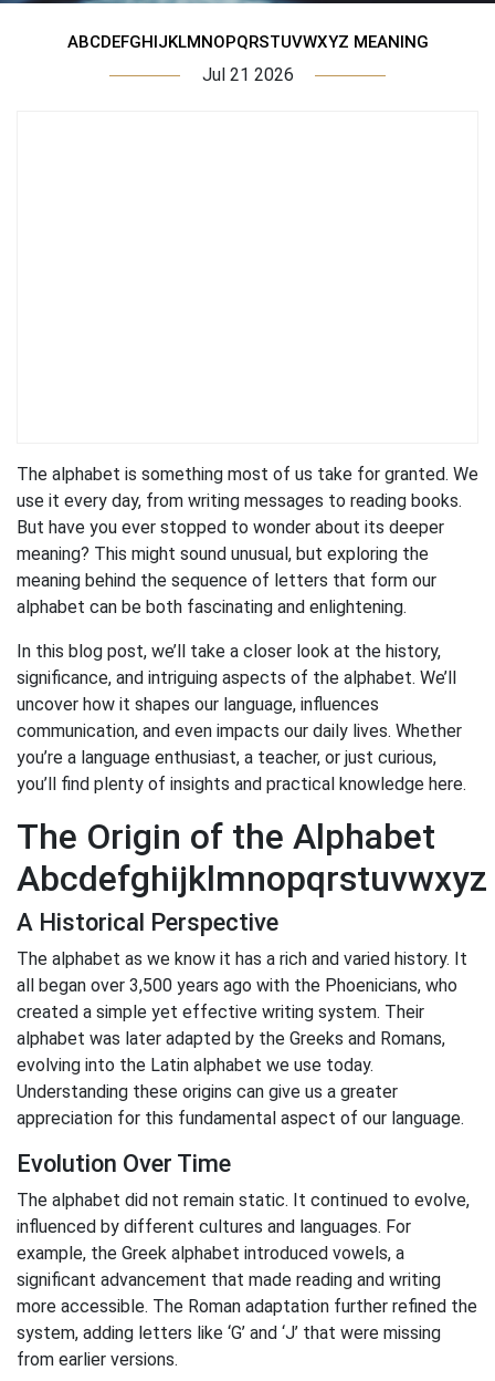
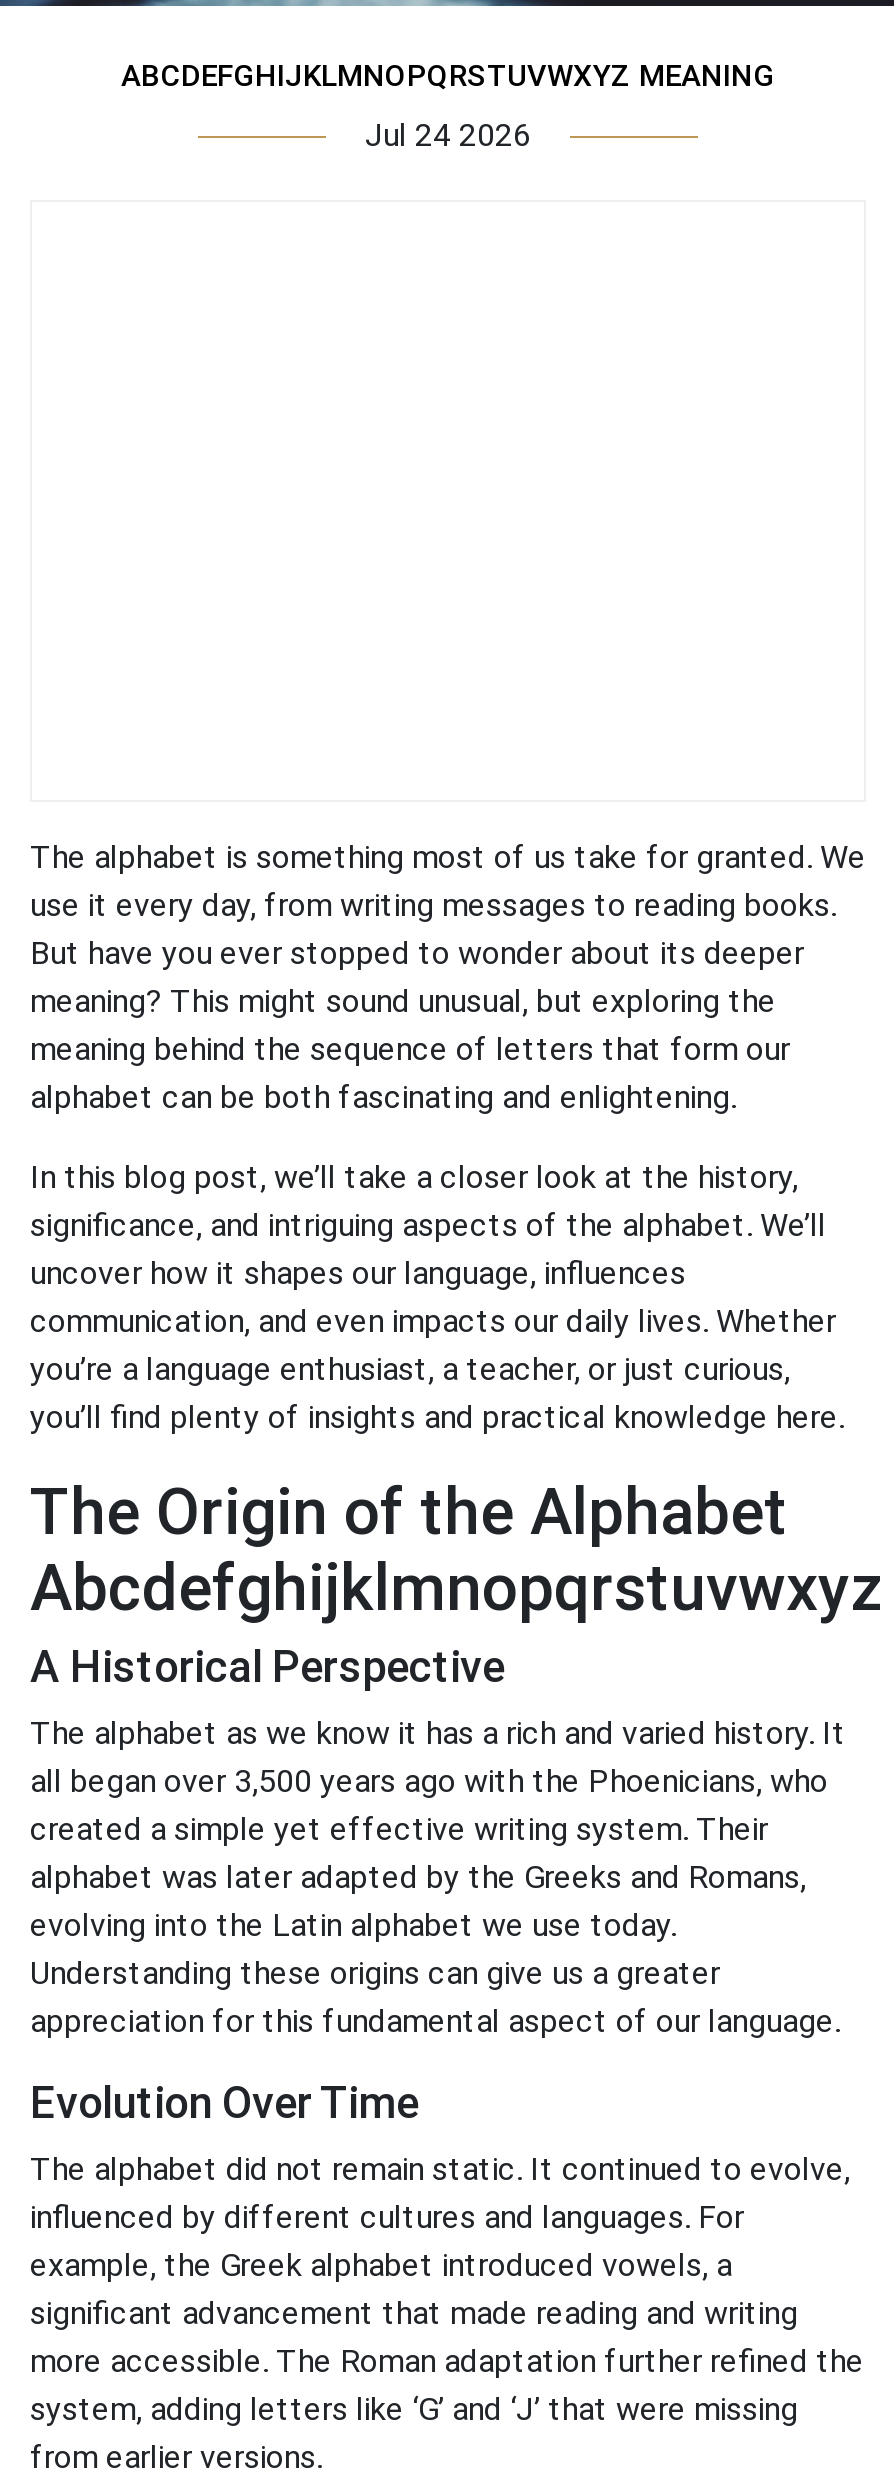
[202,64,293,85] Jul 21 2026 -> [365,116,531,154] Jul 24 2026

